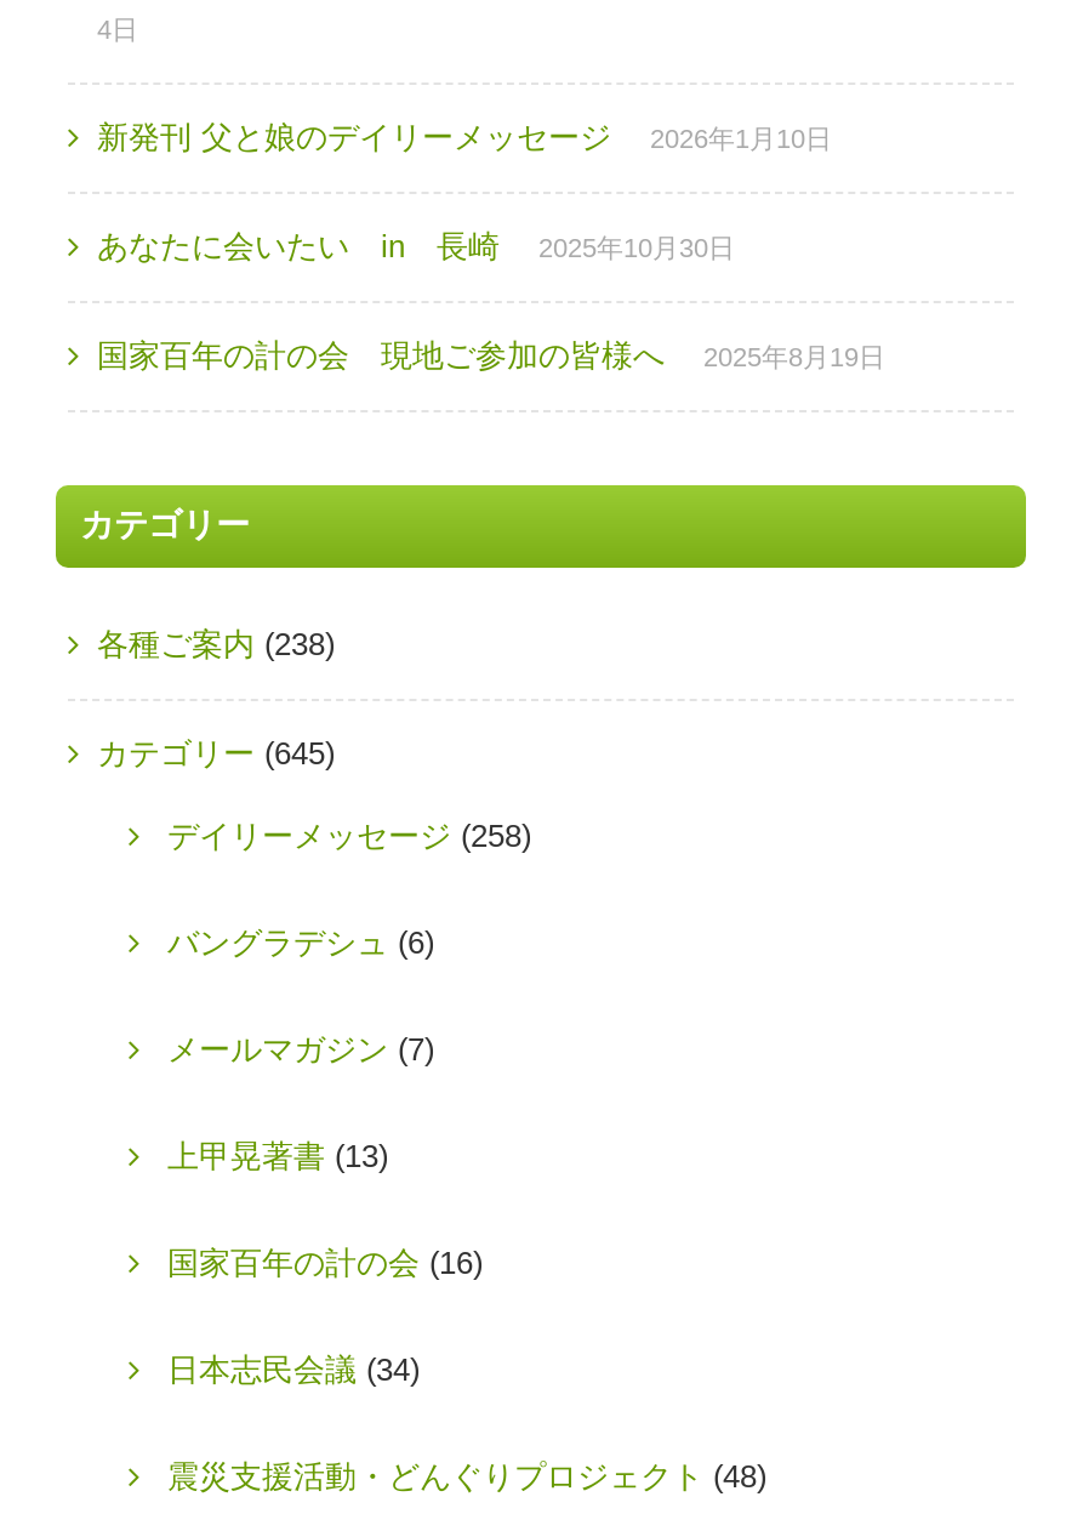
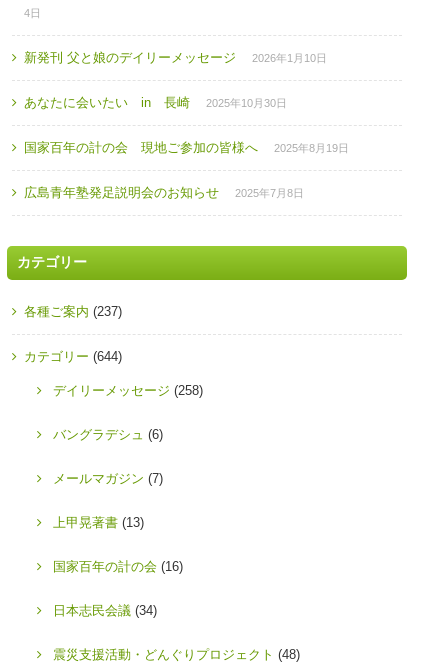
none -> [24,185,304,200] 広島青年塾発足説明会のお知らせ | 2025年7月8日
[97,626,335,662] 各種ご案内(238) -> [24,304,122,319] 各種ご案内(237)
[97,735,335,771] カテゴリー(645) -> [24,349,122,364] カテゴリー(644)

